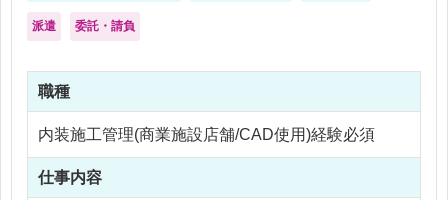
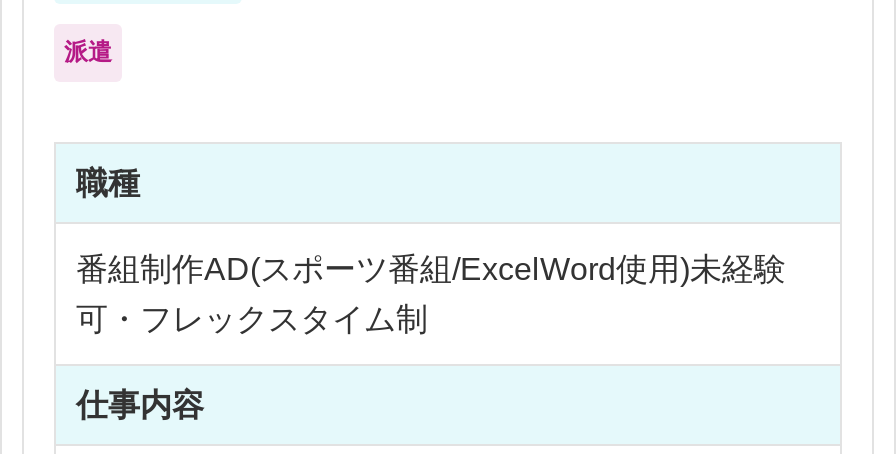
[75,19,135,33] 委託・請負 -> none
[38,126,375,143] 内装施工管理(商業施設店舗/CAD使用)経験必須 -> [76,252,786,336] 番組制作AD(スポーツ番組/ExcelWord使用)未経験 | 可・フレックスタイム制

